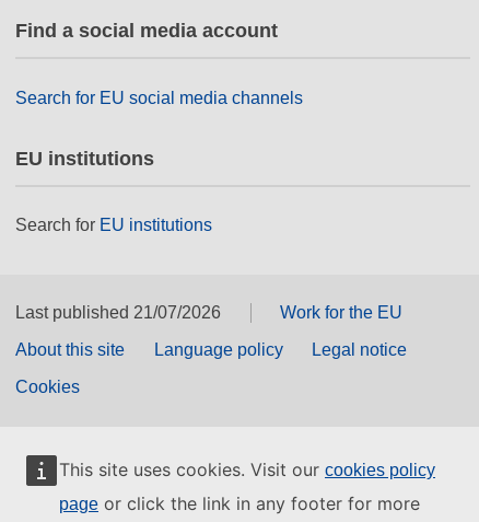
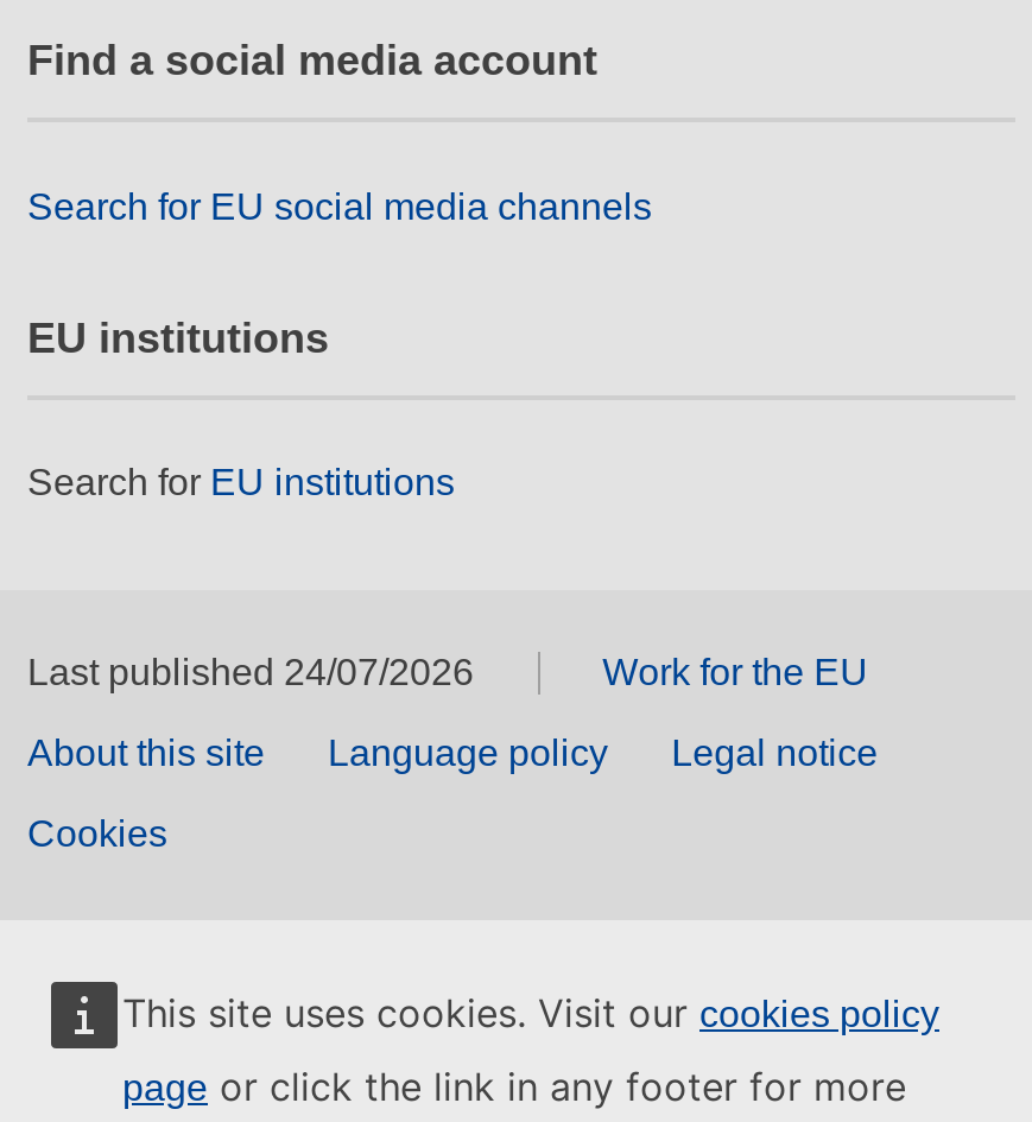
[15,304,221,322] Last published 21/07/2026 -> [27,653,474,693] Last published 24/07/2026

